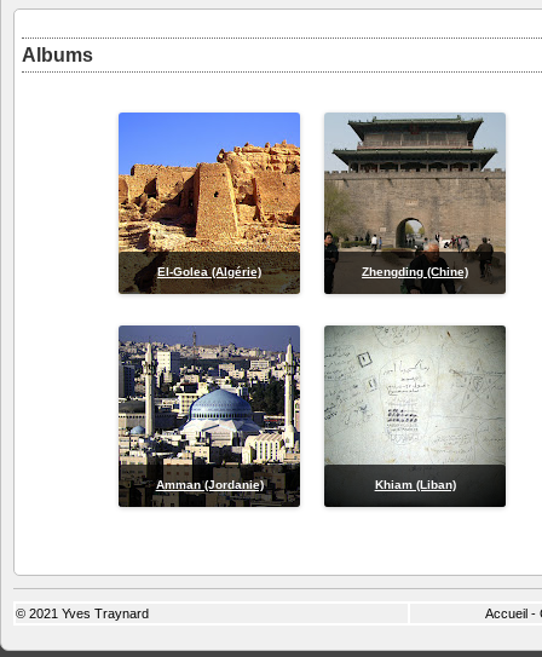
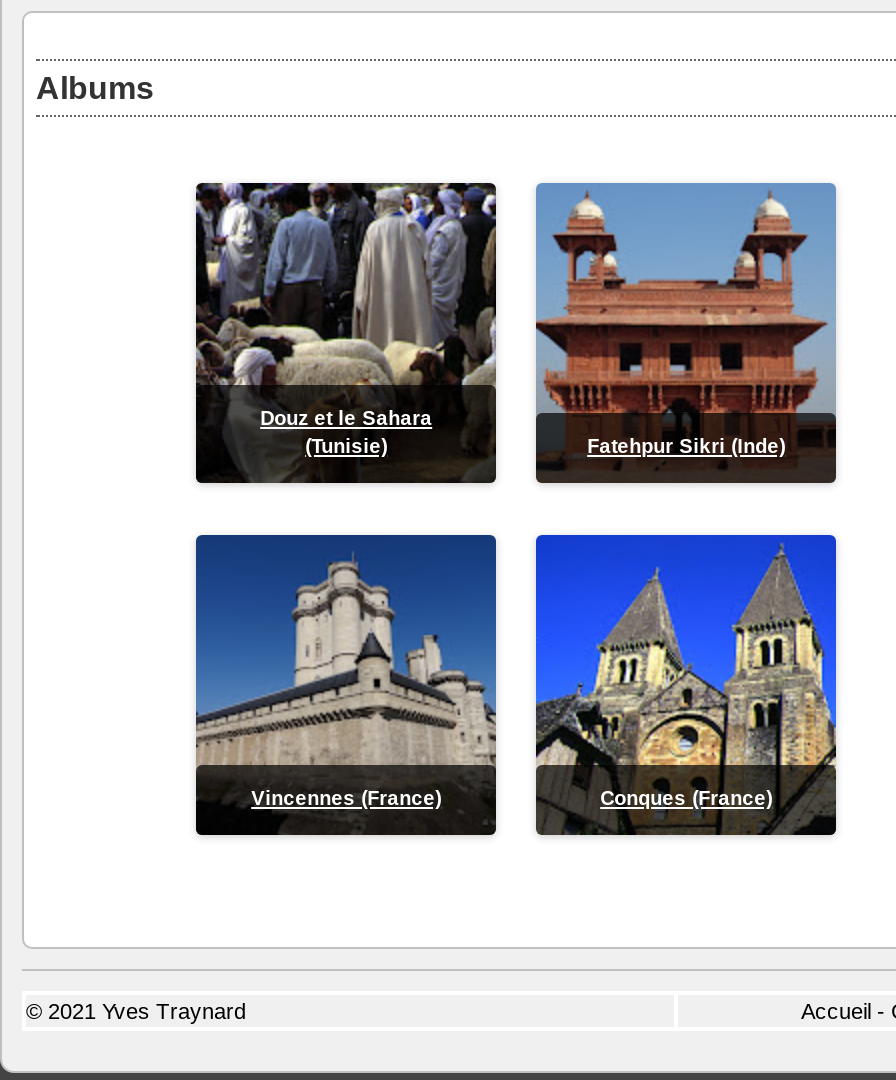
[117,111,468,294] [image] | El-Golea (Algérie) | Zhengding (Chine) -> [194,181,785,483] [image] | Douz et le Sahara | (Tunisie) | Fatehpur Sikri (Inde)
[323,114,507,293] [image] -> [534,183,838,483] [image]
[117,325,456,507] [image] | Amman (Jordanie) | Khiam (Liban) -> [194,537,772,833] [image] | Vincennes (France) | Conques (France)
[323,324,507,507] [image] -> [534,533,838,835] [image]

